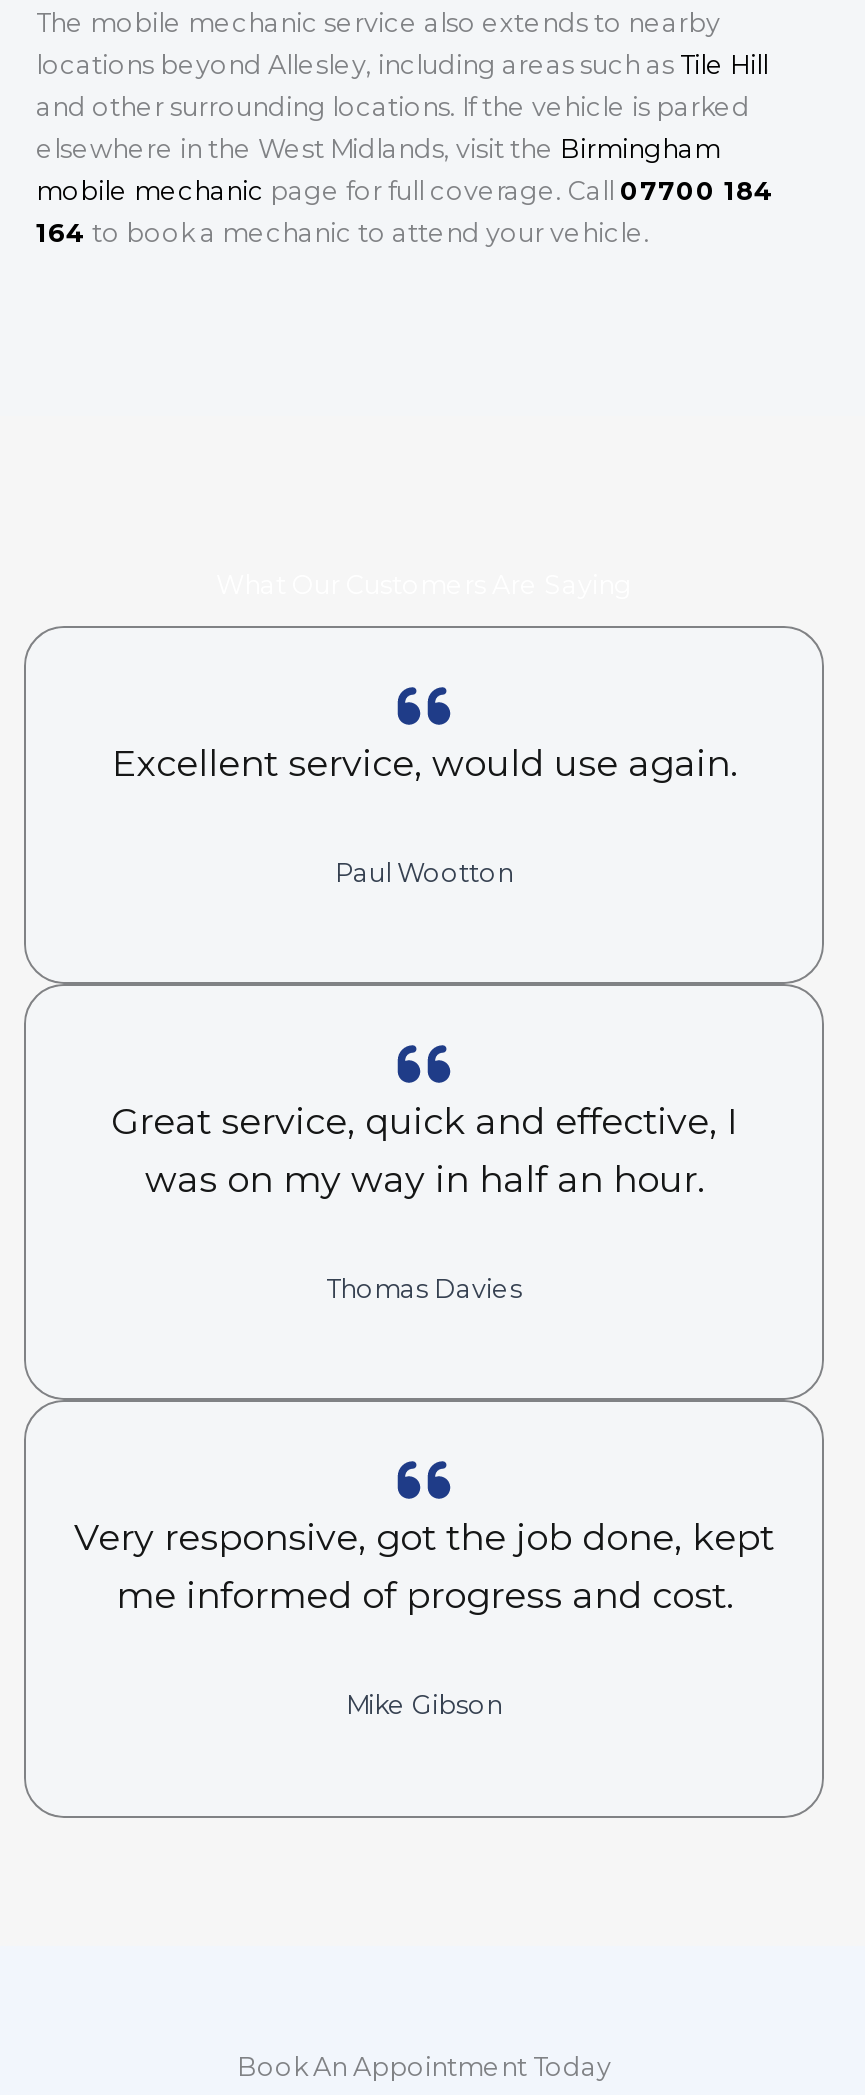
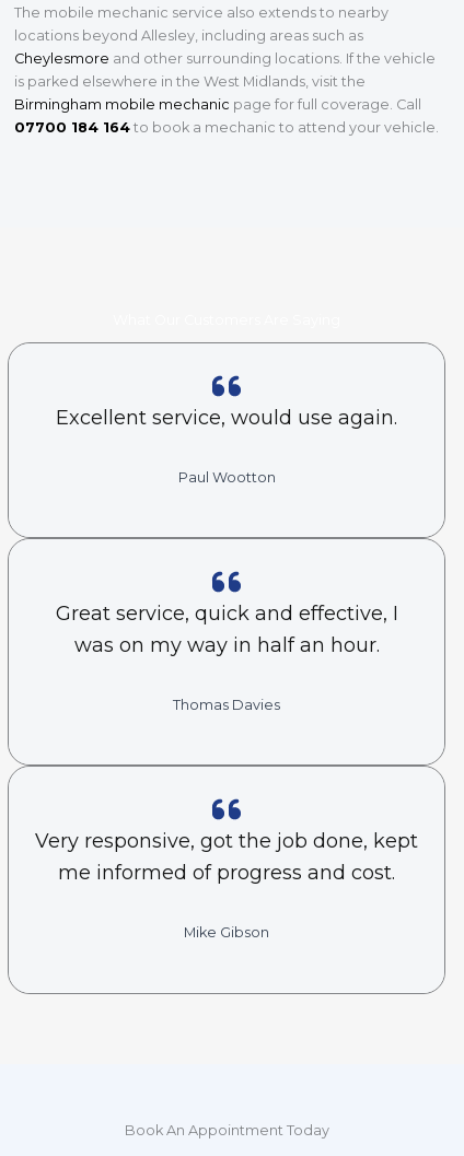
[36,51,774,249] locations beyond Allesley, including areas such as Tile Hill | and other surrounding locations. If the vehicle is parked | elsewhere in the West Midlands, visit the Birmingham | mobile mechanic page for full coverage. Call 07700 184 | 164 to book a mechanic to attend your vehicle. -> [14,28,439,136] locations beyond Allesley, including areas such as | Cheylesmore and other surrounding locations. If the vehicle | is parked elsewhere in the West Midlands, visit the | Birmingham mobile mechanic page for full coverage. Call | 07700 184 164 to book a mechanic to attend your vehicle.

